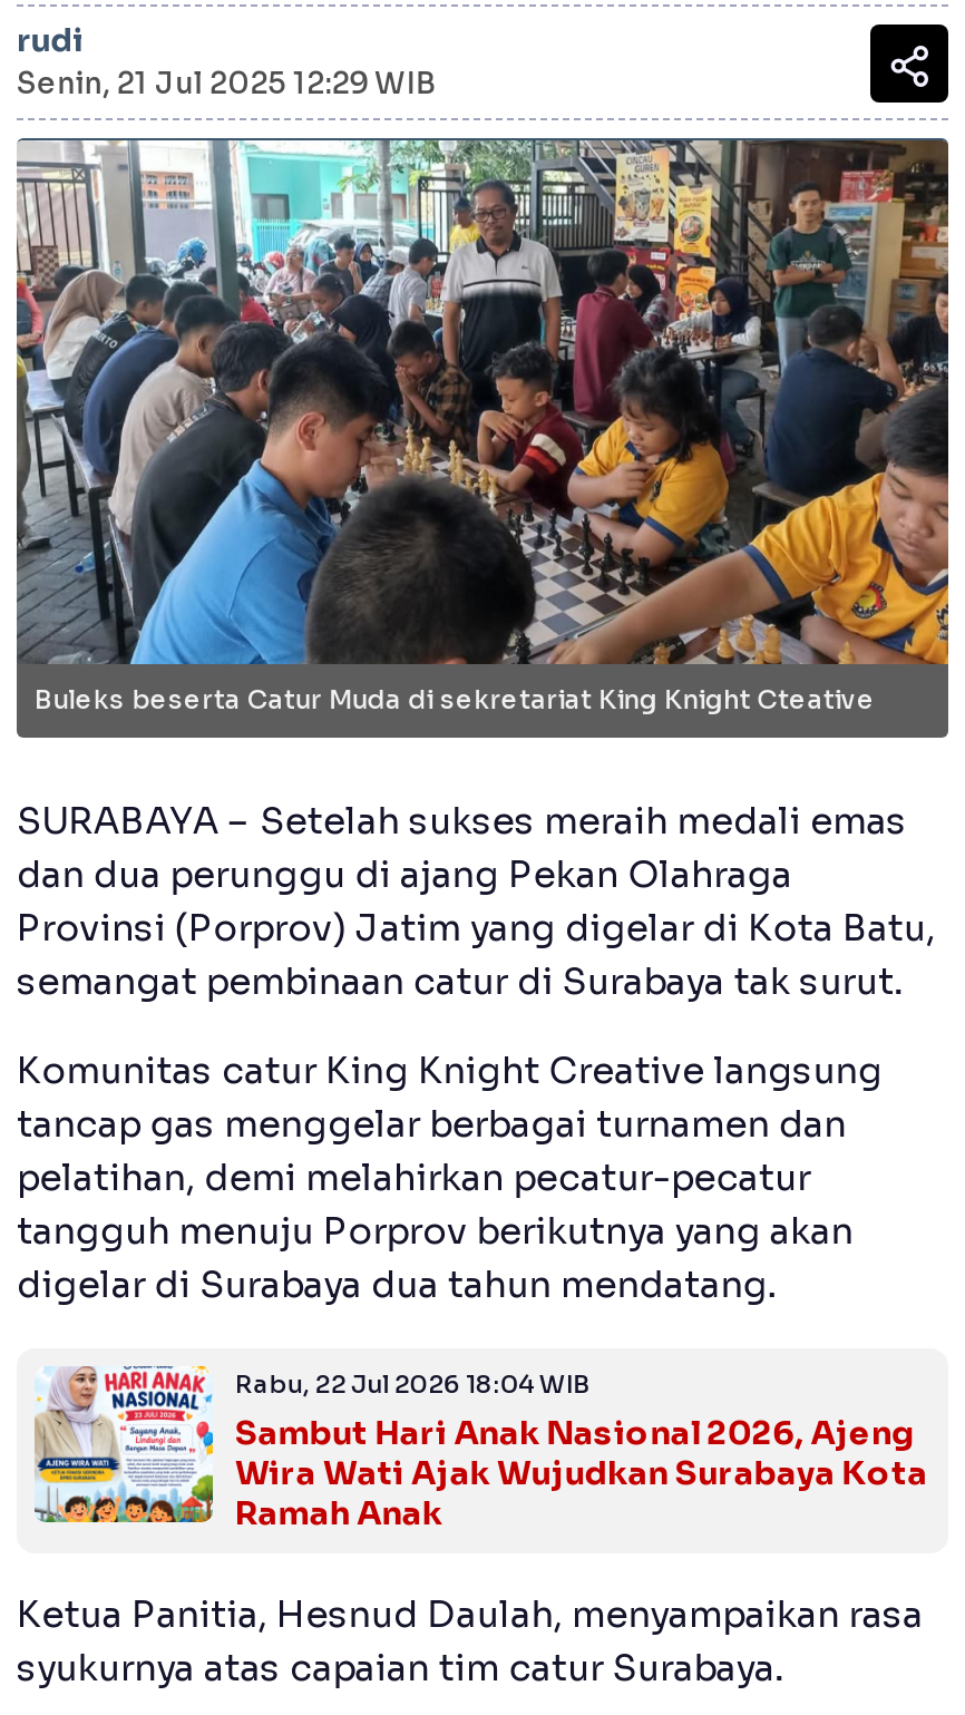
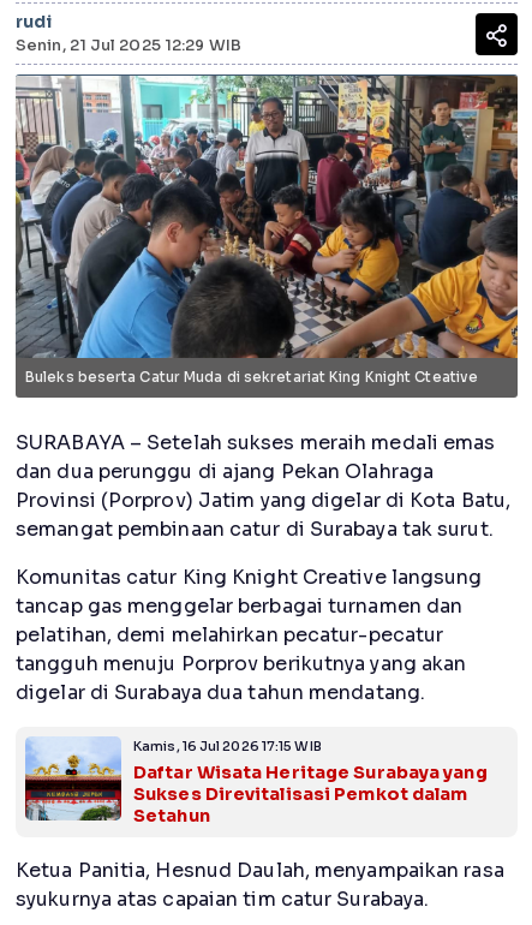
[32,1364,928,1534] [image] | Rabu, 22 Jul 2026 18:04 WIB | Sambut Hari Anak Nasional 2026, Ajeng | Wira Wati Ajak Wujudkan Surabaya Kota | Ramah Anak -> [24,736,487,827] [image] | Kamis, 16 Jul 2026 17:15 WIB | Daftar Wisata Heritage Surabaya yang | Sukses Direvitalisasi Pemkot dalam | Setahun

